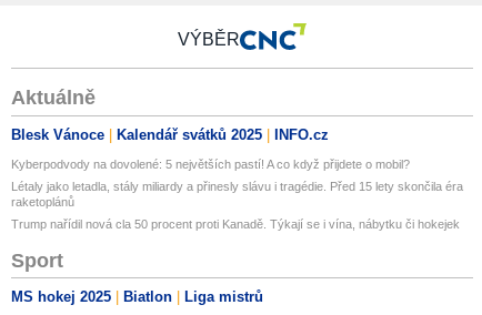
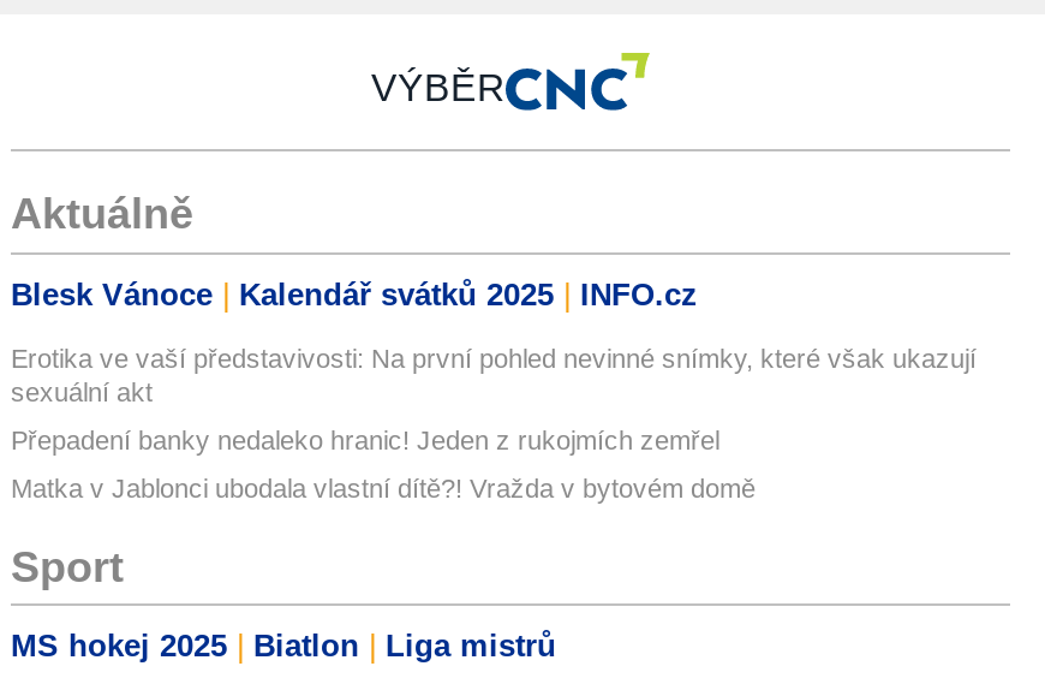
[11,157,410,171] Kyberpodvody na dovolené: 5 největších pastí! A co když přijdete o mobil? -> [11,344,977,406] Erotika ve vaší představivosti: Na první pohled nevinné snímky, které však ukazují | sexuální akt
[11,180,463,208] Létaly jako letadla, stály miliardy a přinesly slávu i tragédie. Před 15 lety skončila éra | raketoplánů -> [11,425,719,454] Přepadení banky nedaleko hranic! Jeden z rukojmích zemřel
[11,217,460,231] Trump nařídil nová cla 50 procent proti Kanadě. Týkají se i vína, nábytku či hokejek -> [11,473,756,502] Matka v Jablonci ubodala vlastní dítě?! Vražda v bytovém domě

